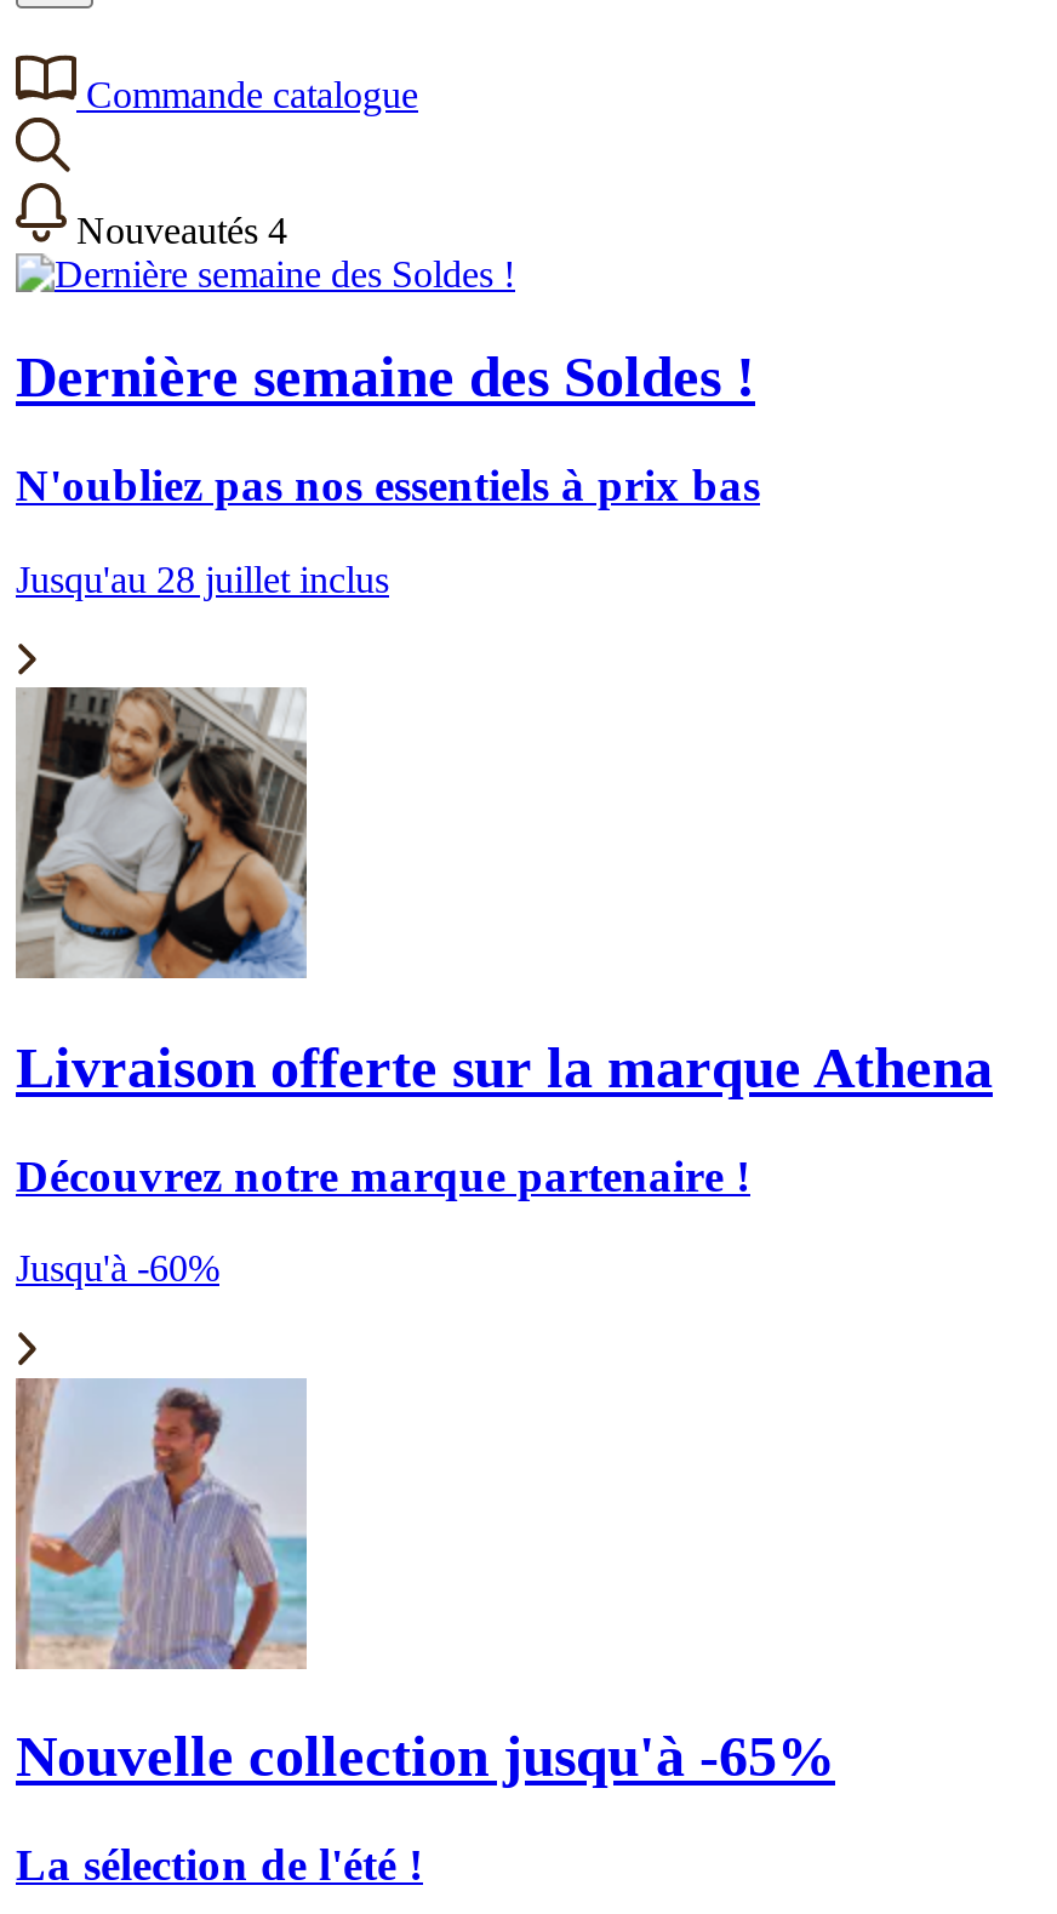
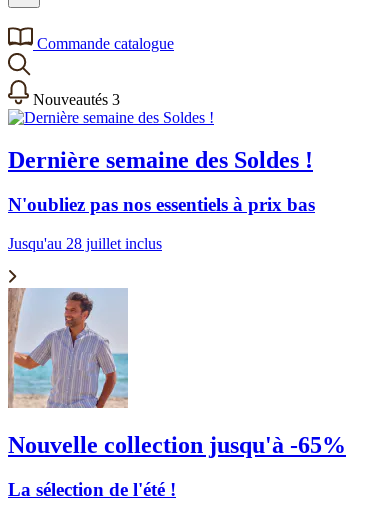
[76,210,287,251] Nouveautés 4 -> [33,91,120,108] Nouveautés 3
[16,685,993,1289] [image] | Livraison offerte sur la marque Athena | Découvrez notre marque partenaire ! | Jusqu'à -60% -> none

